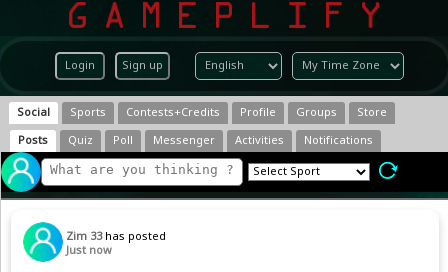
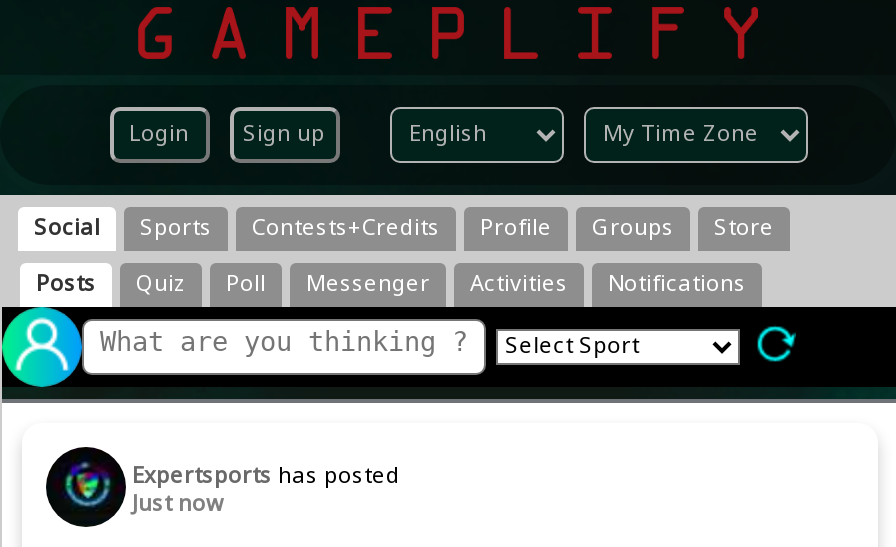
[22,221,166,263] [image] | Zim 33 has posted -> [44,445,400,529] [image] | Expertsports has posted

